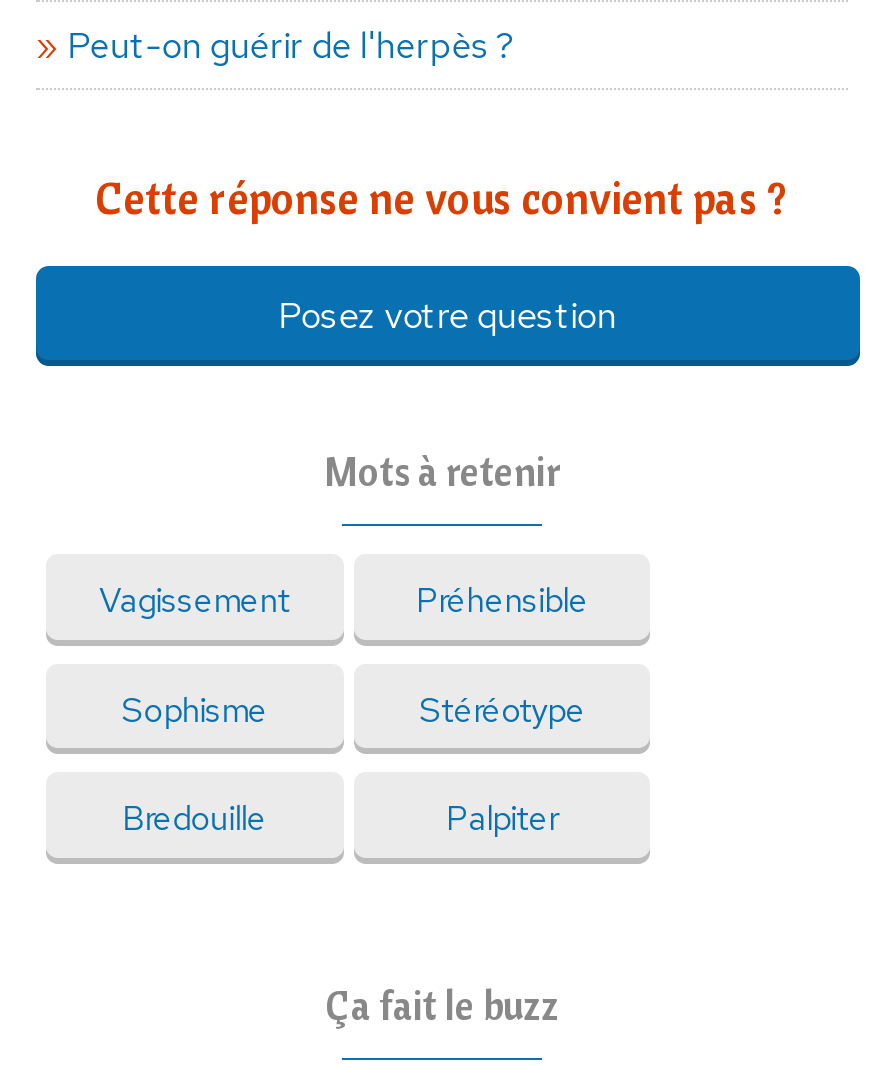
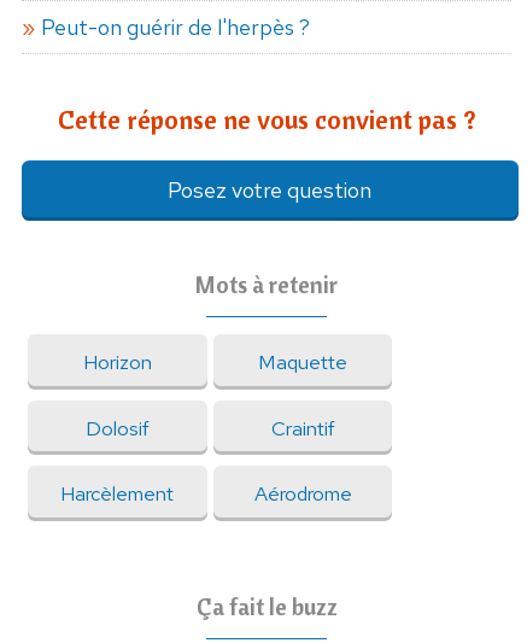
[99,579,588,623] Vagissement | Préhensible -> [83,349,347,376] Horizon | Maquette
[121,687,585,731] Sophisme | Stéréotype -> [85,414,335,441] Dolosif | Craintif
[122,796,558,840] Bredouille | Palpiter -> [61,480,352,506] Harcèlement | Aérodrome

